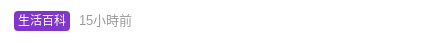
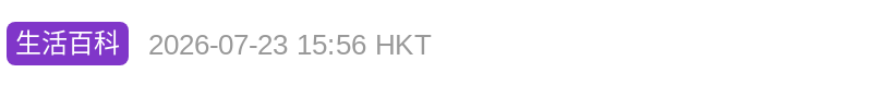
[18,13,132,28] 生活百科 15小時前 -> [15,28,432,61] 生活百科 2026-07-23 15:56 HKT

